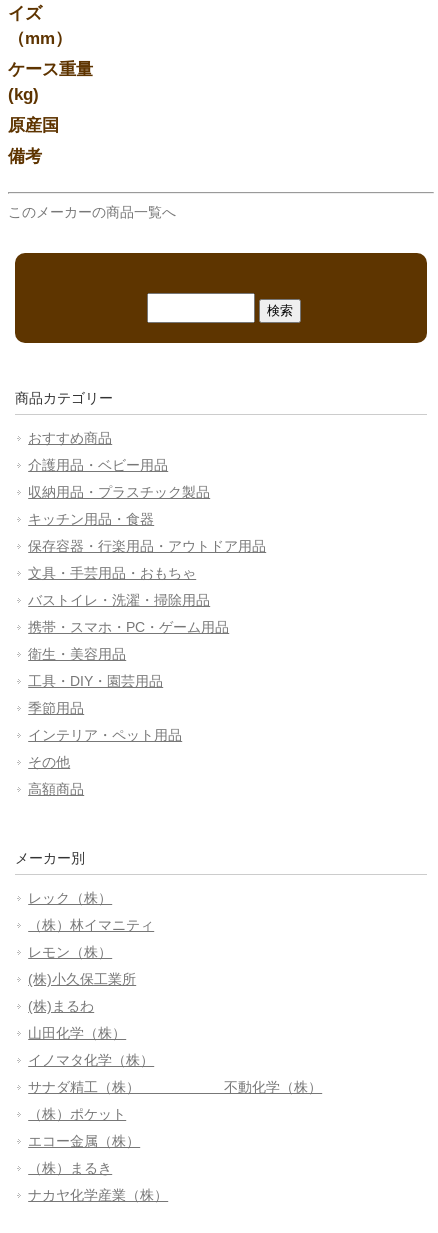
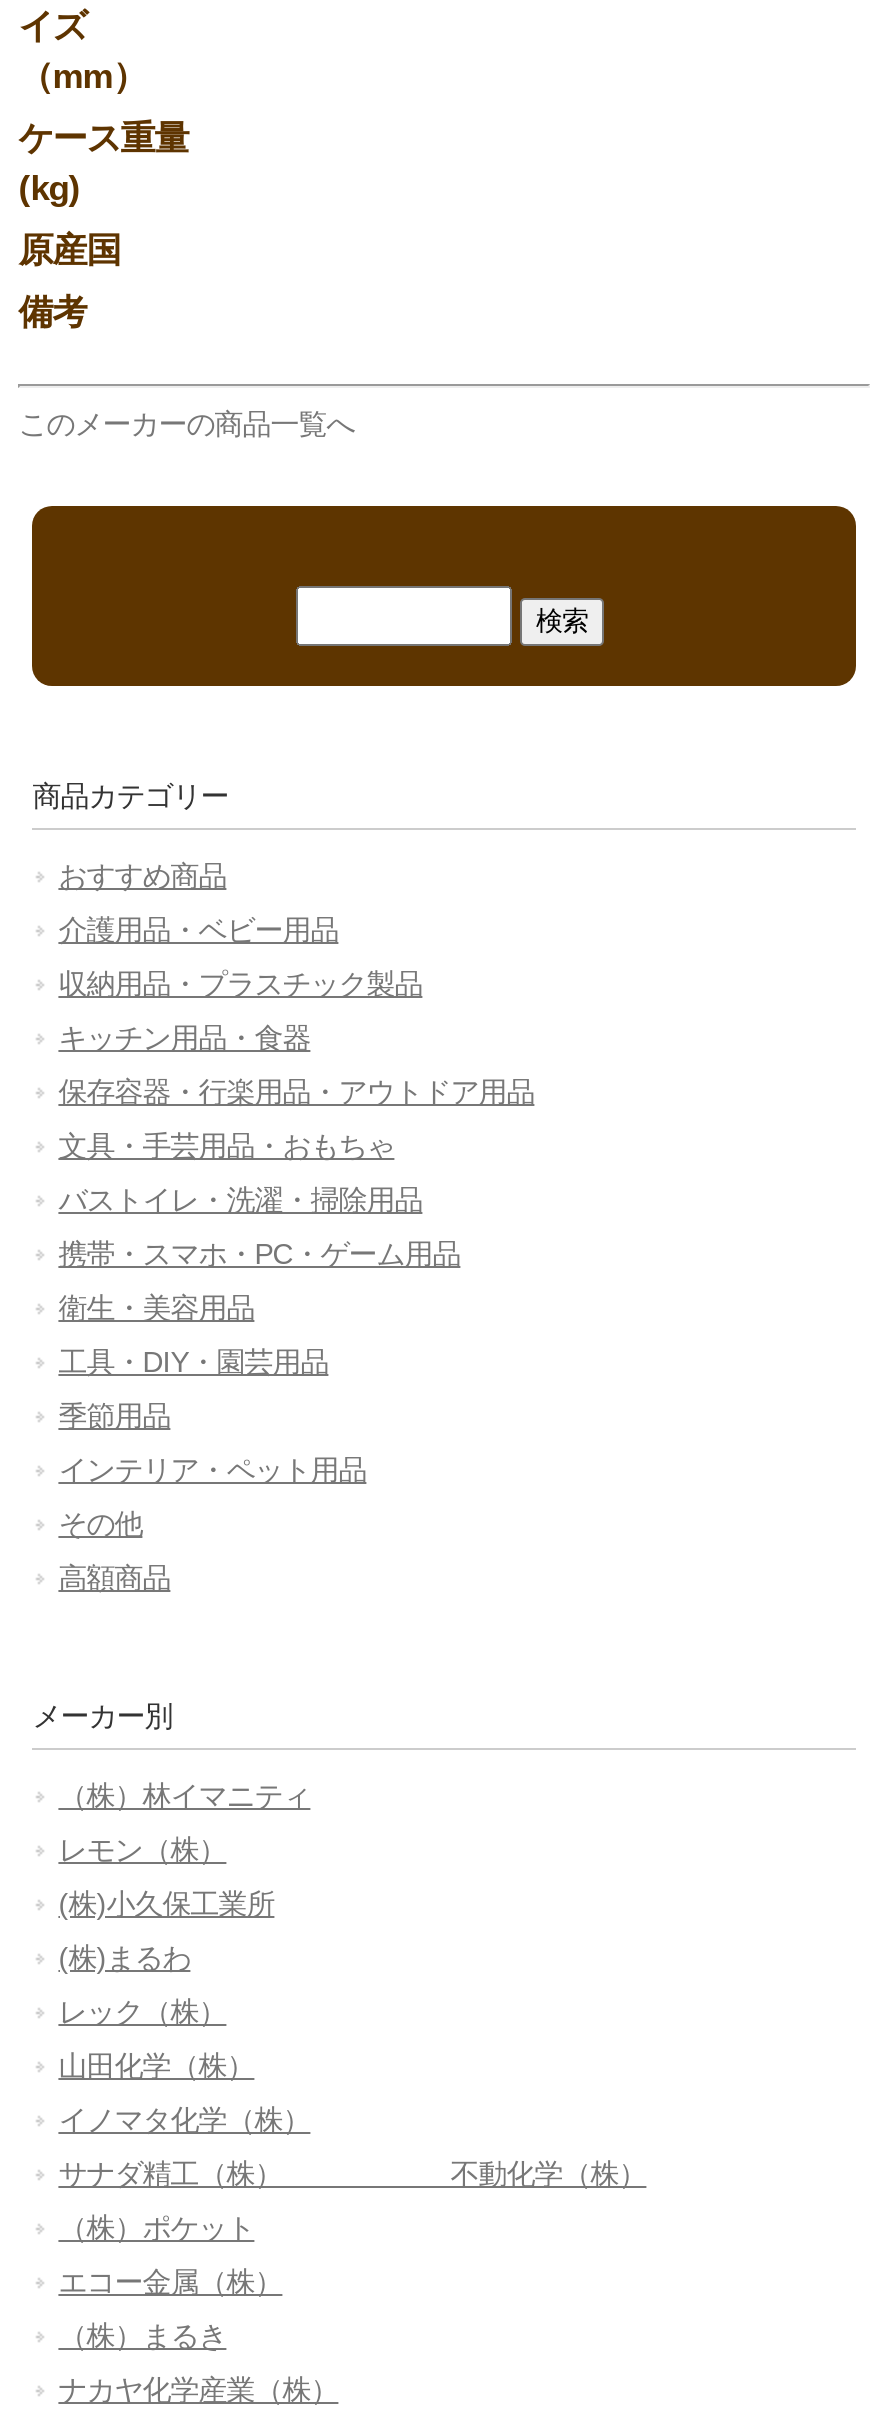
moved [28,890,112,906] -> [58,1995,226,2027]: レック（株）
moved [28,917,154,1014] -> [58,1779,310,1973]: （株）林イマニティ | レモン（株） | (株)小久保工業所 | (株)まるわ

